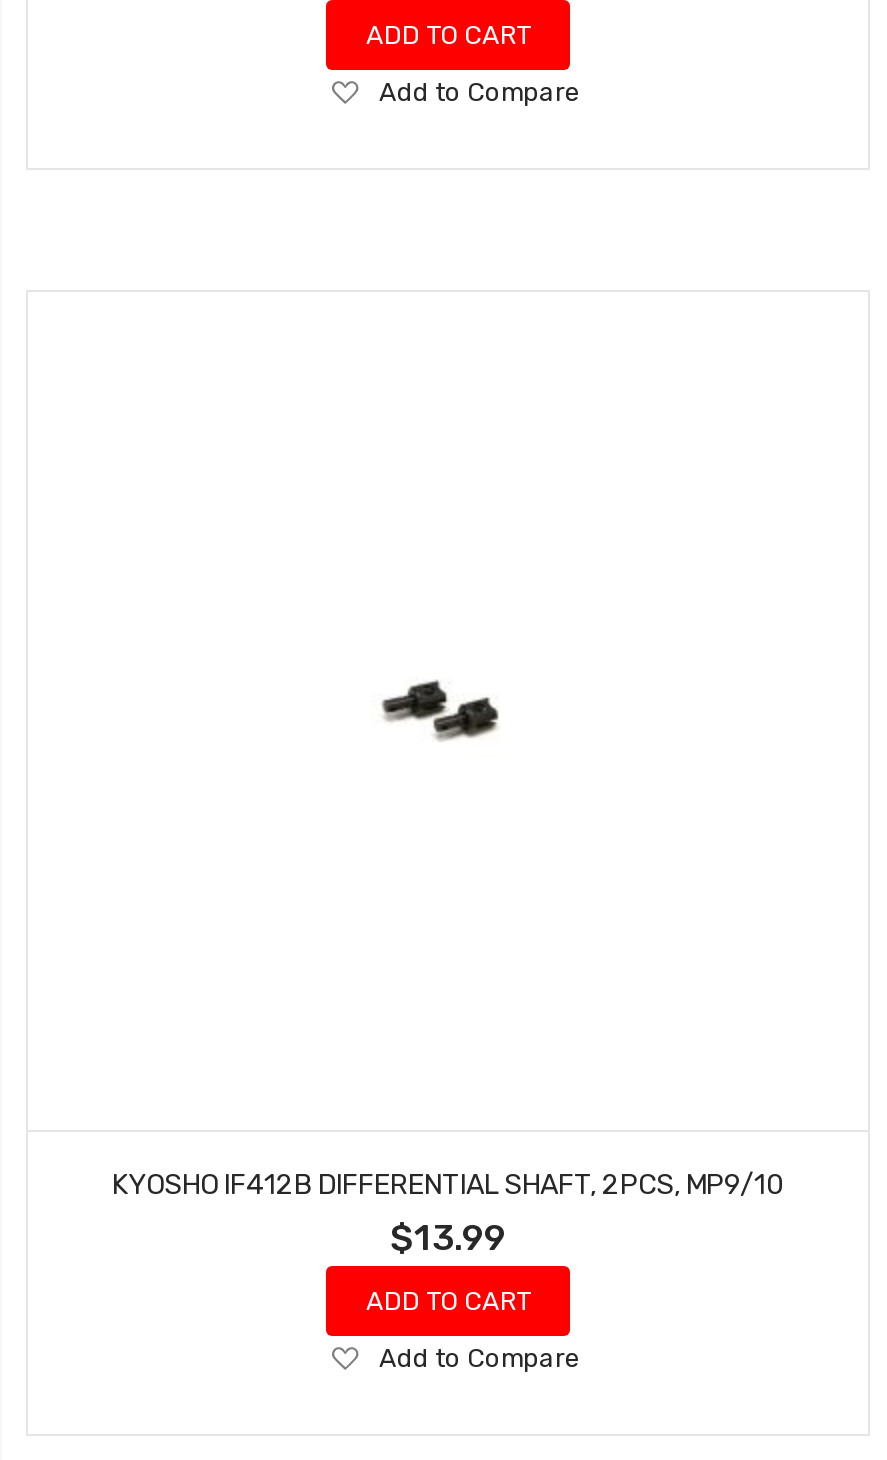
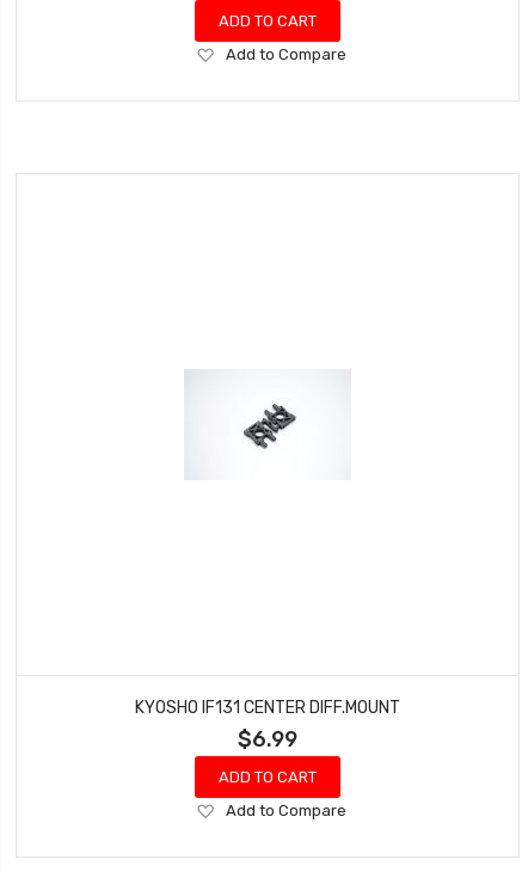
[380,678,500,750] [image] -> [229,403,297,449] [image]
[112,1167,784,1257] KYOSHO IF412B DIFFERENTIAL SHAFT, 2PCS, MP9/10 | $13.99 -> [135,697,400,751] KYOSHO IF131 CENTER DIFF.MOUNT | $6.99

